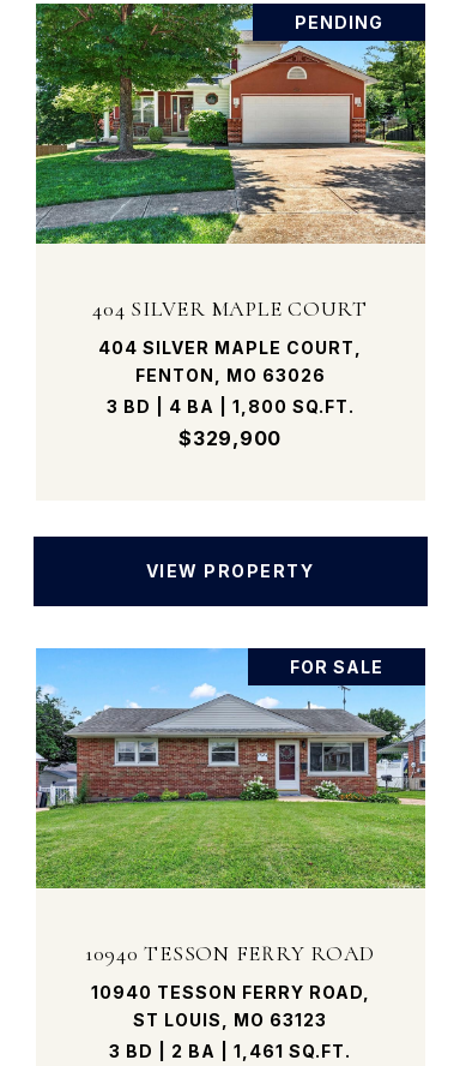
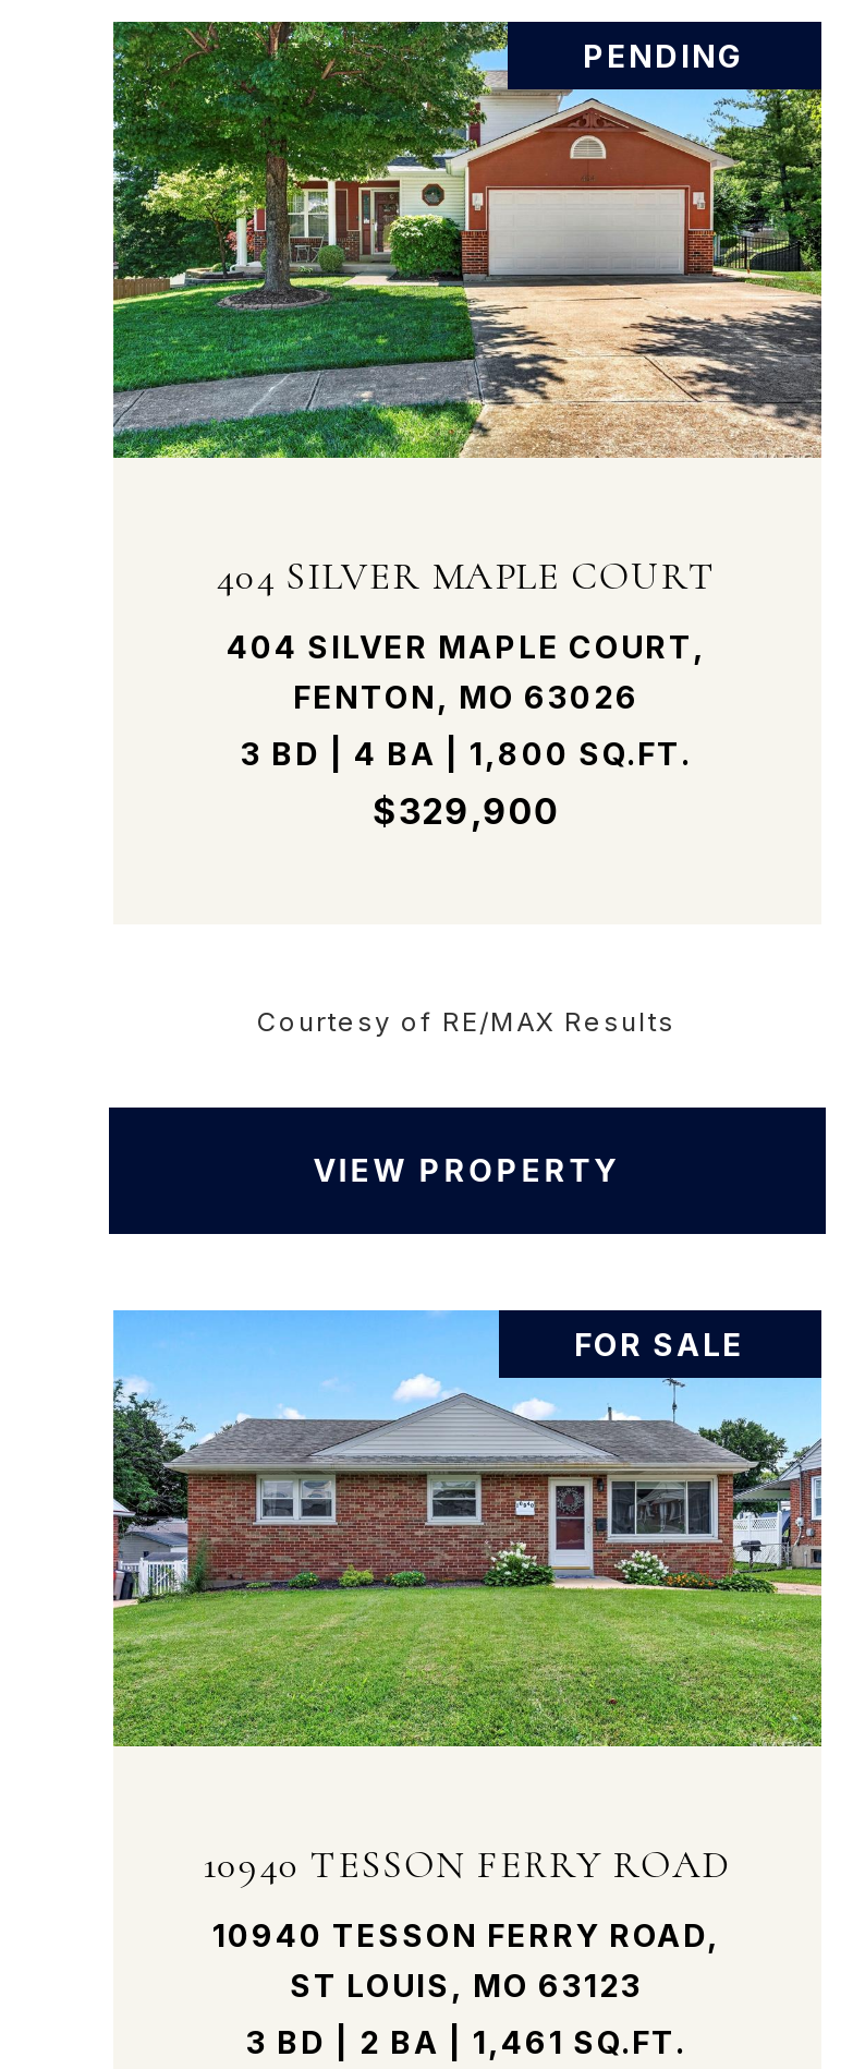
none -> [257,1004,675,1037] Courtesy of RE/MAX Results

